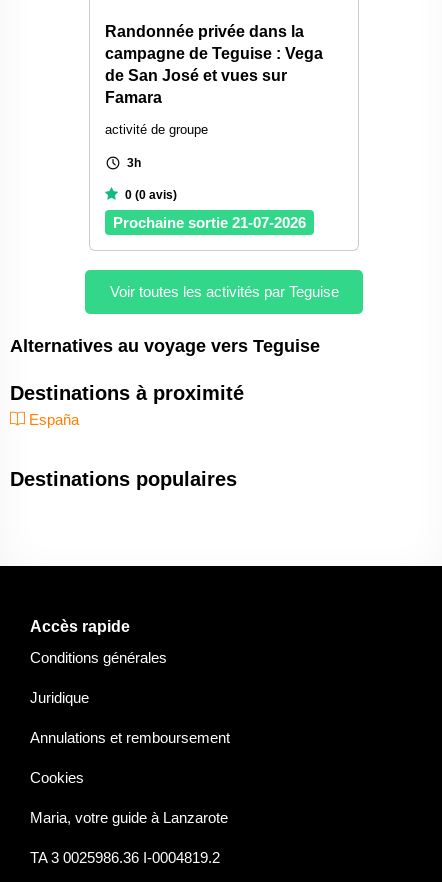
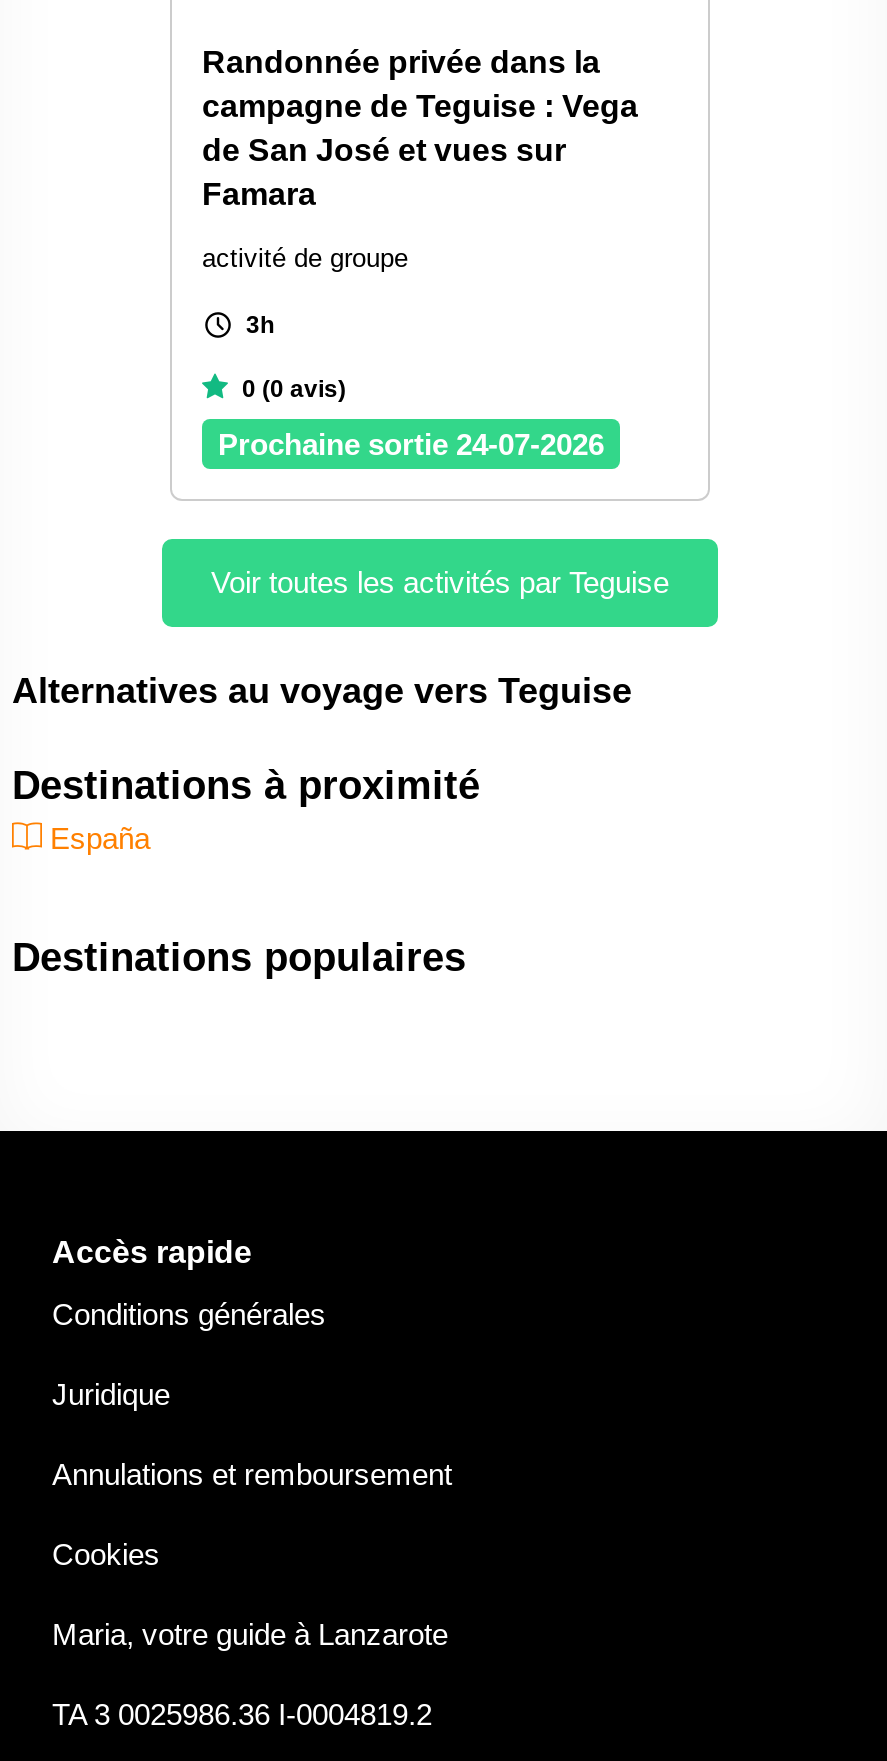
[113,214,306,231] Prochaine sortie 21-07-2026 -> [218,427,604,461] Prochaine sortie 24-07-2026

